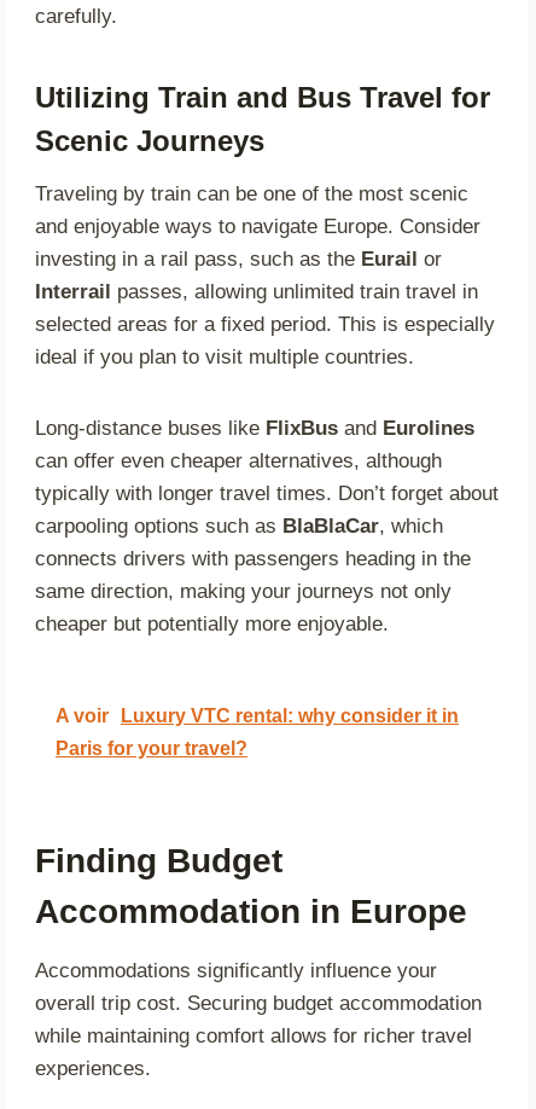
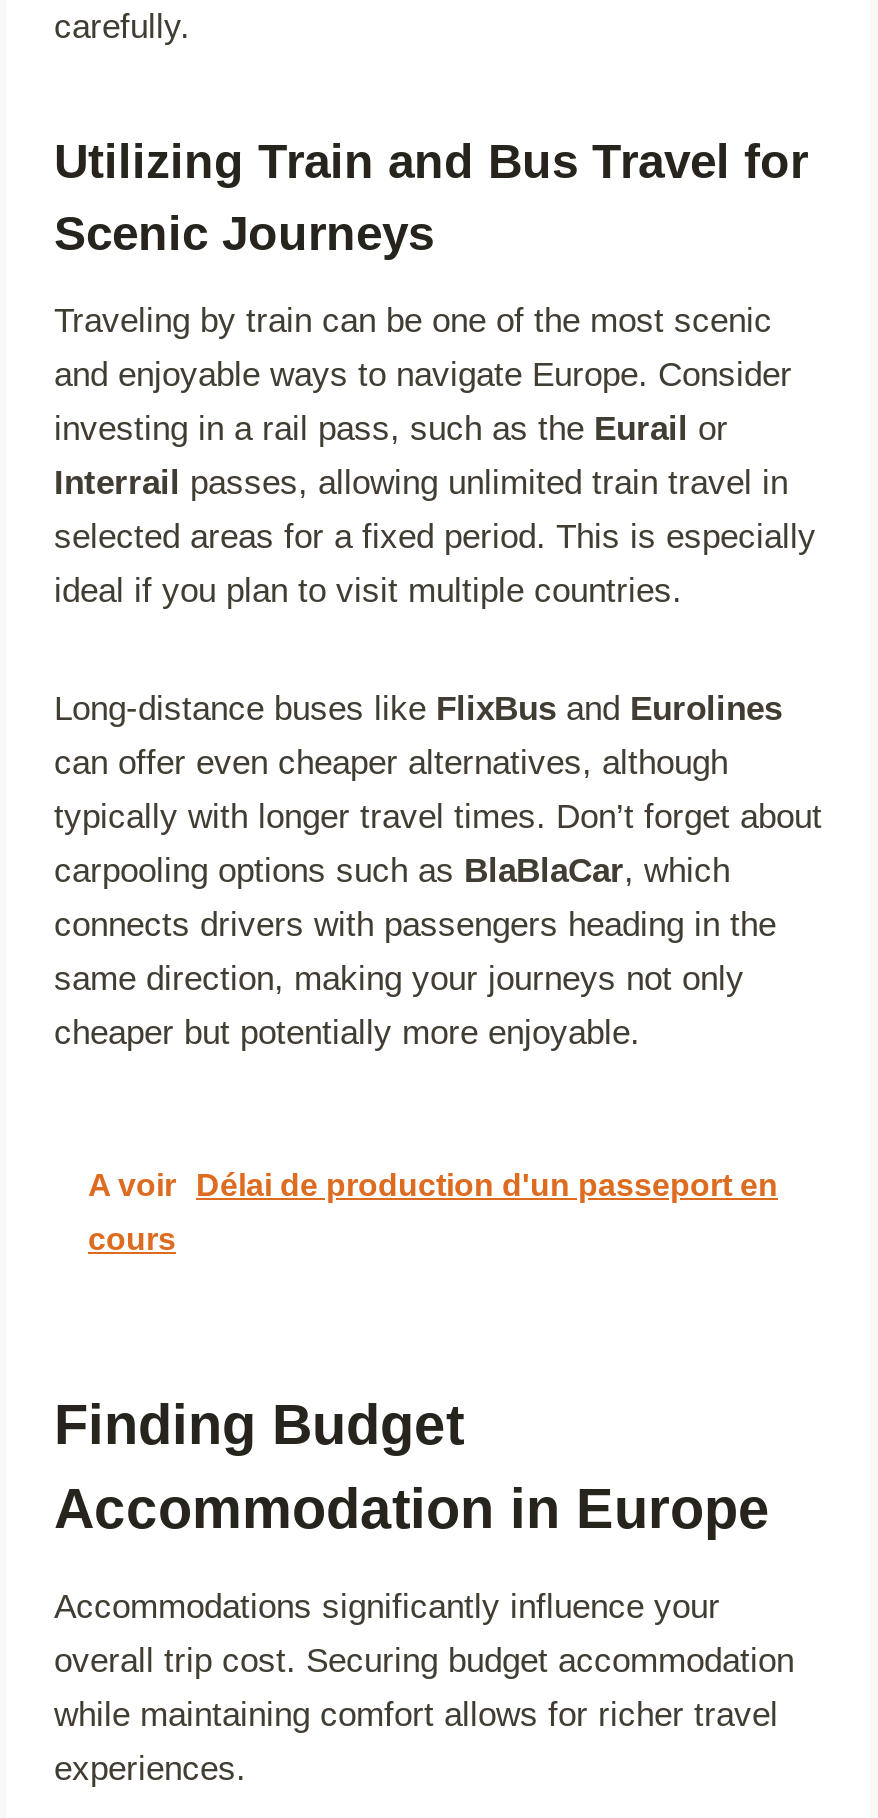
[56,705,459,725] A voir Luxury VTC rental: why consider it in -> [88,1167,778,1201] A voir Délai de production d'un passeport en
[56,738,247,758] Paris for your travel? -> [88,1221,176,1255] cours

